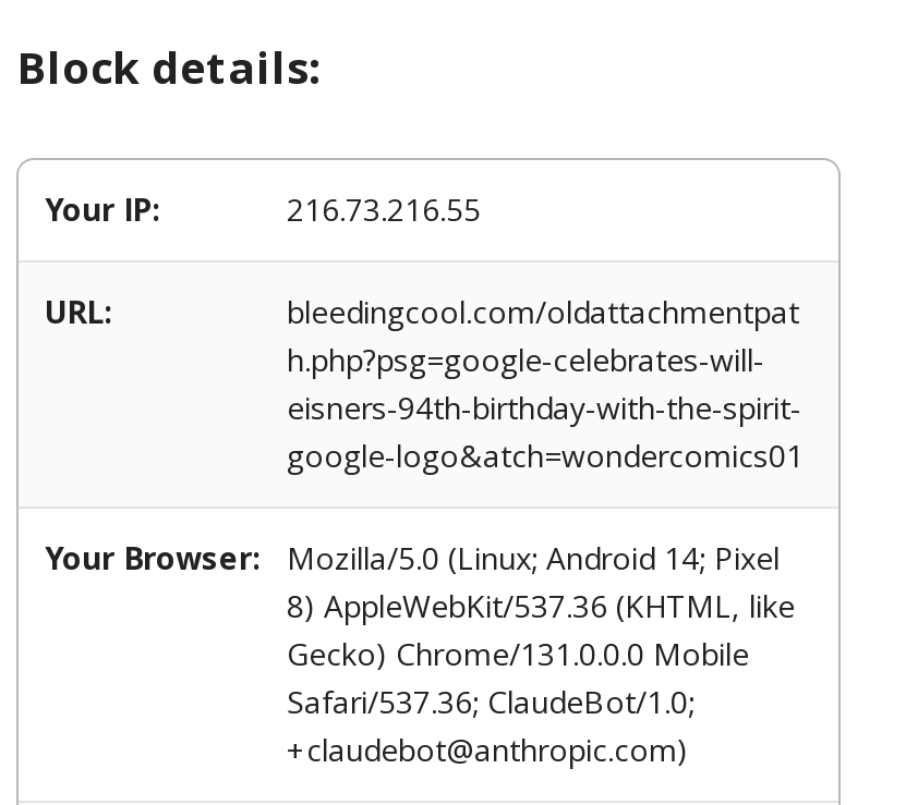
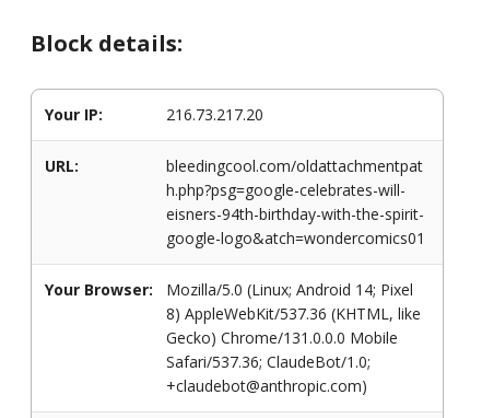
[287,188,481,230] 216.73.216.55 -> [166,104,263,125] 216.73.217.20

